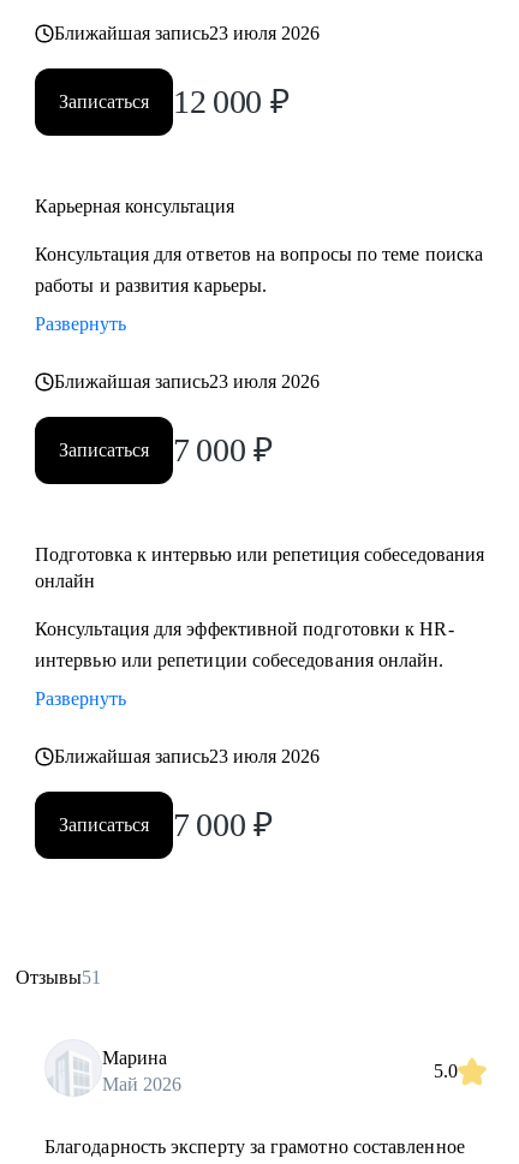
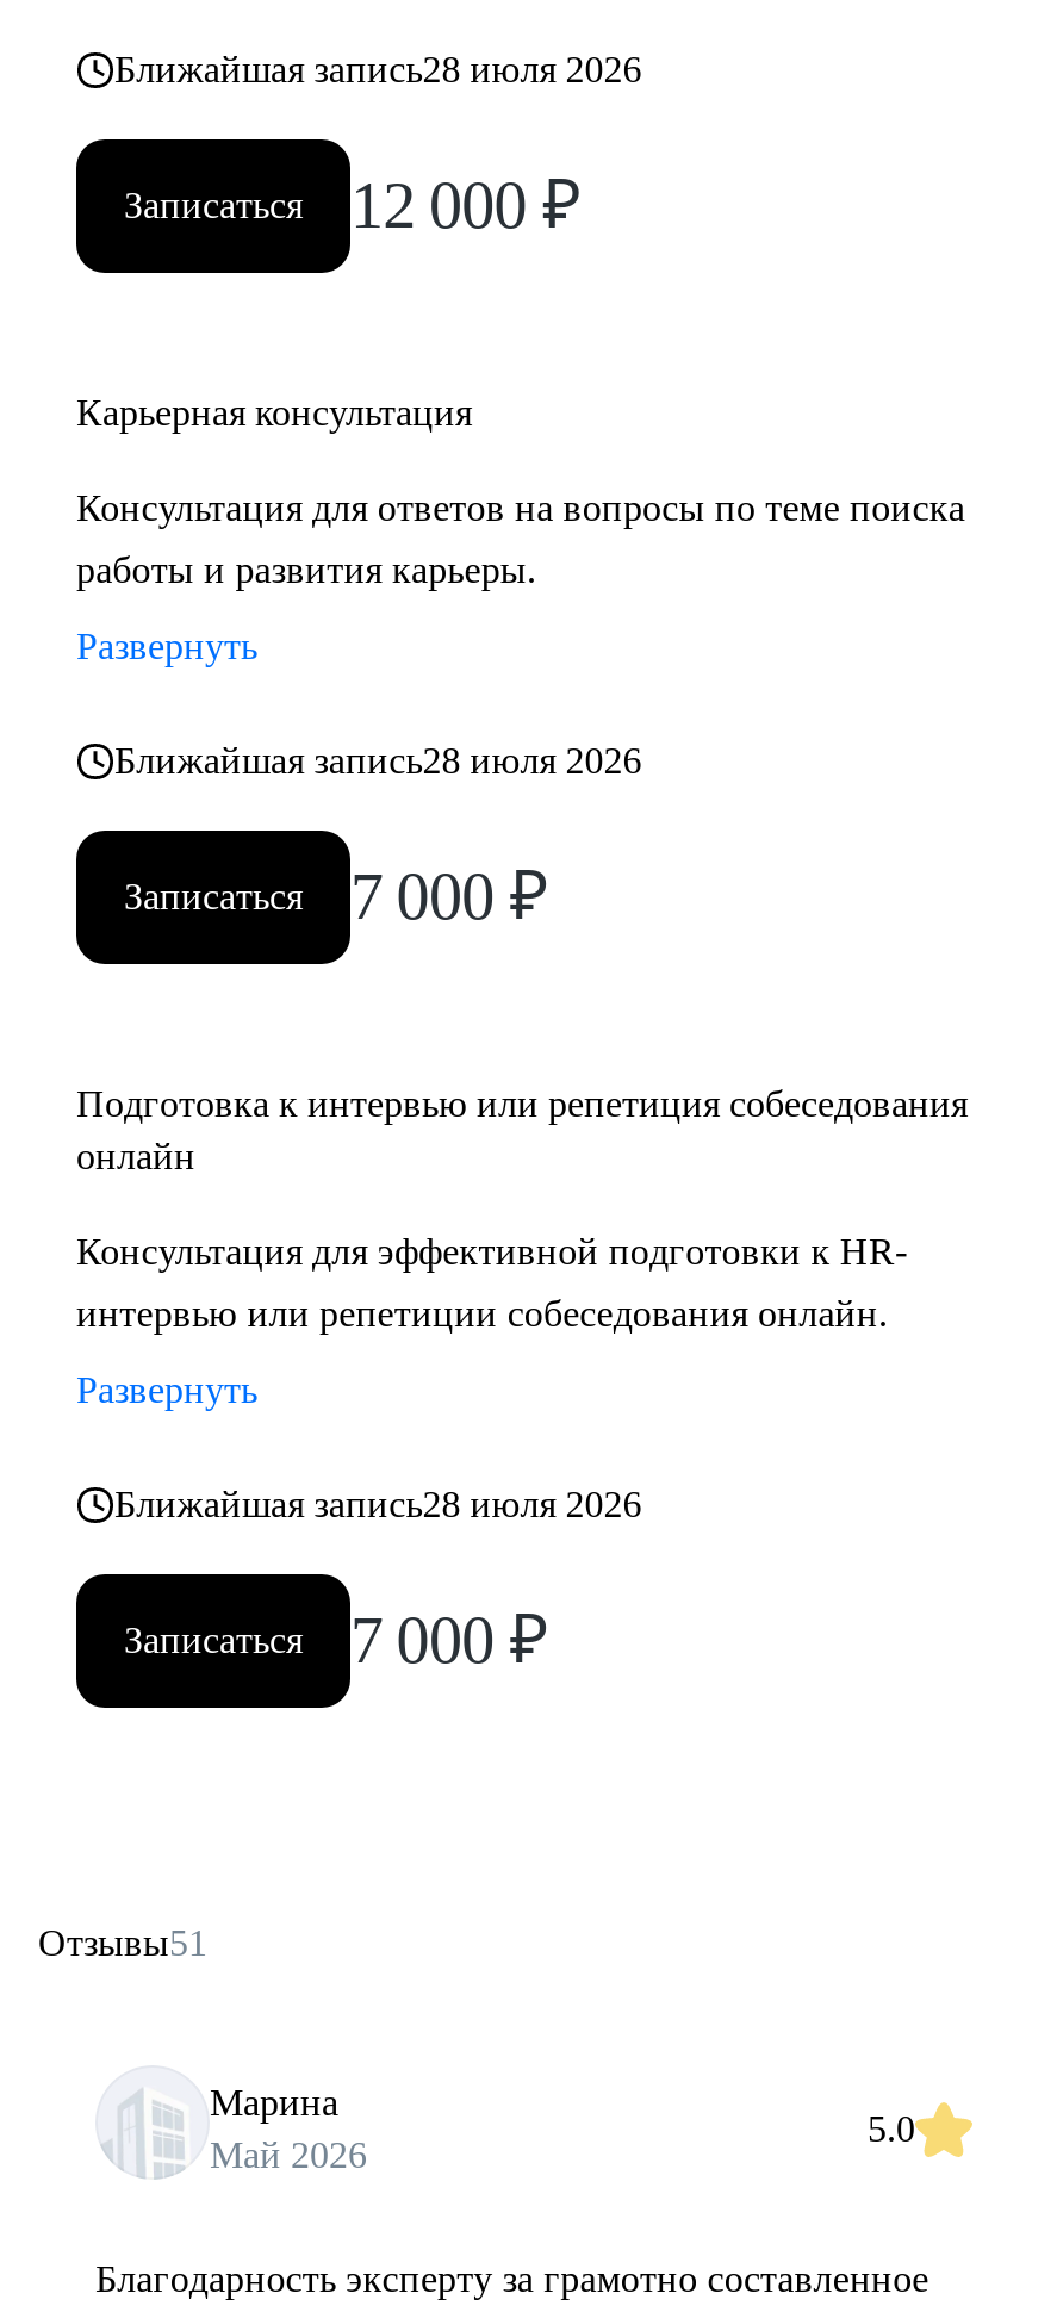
[54,23,320,43] Ближайшая запись23 июля 2026 -> [114,49,642,89] Ближайшая запись28 июля 2026
[54,371,320,392] Ближайшая запись23 июля 2026 -> [114,740,642,781] Ближайшая запись28 июля 2026
[54,746,320,766] Ближайшая запись23 июля 2026 -> [114,1484,642,1524] Ближайшая запись28 июля 2026

